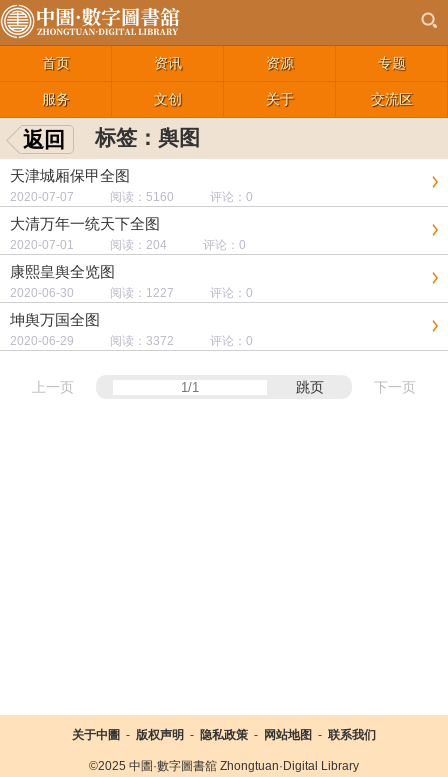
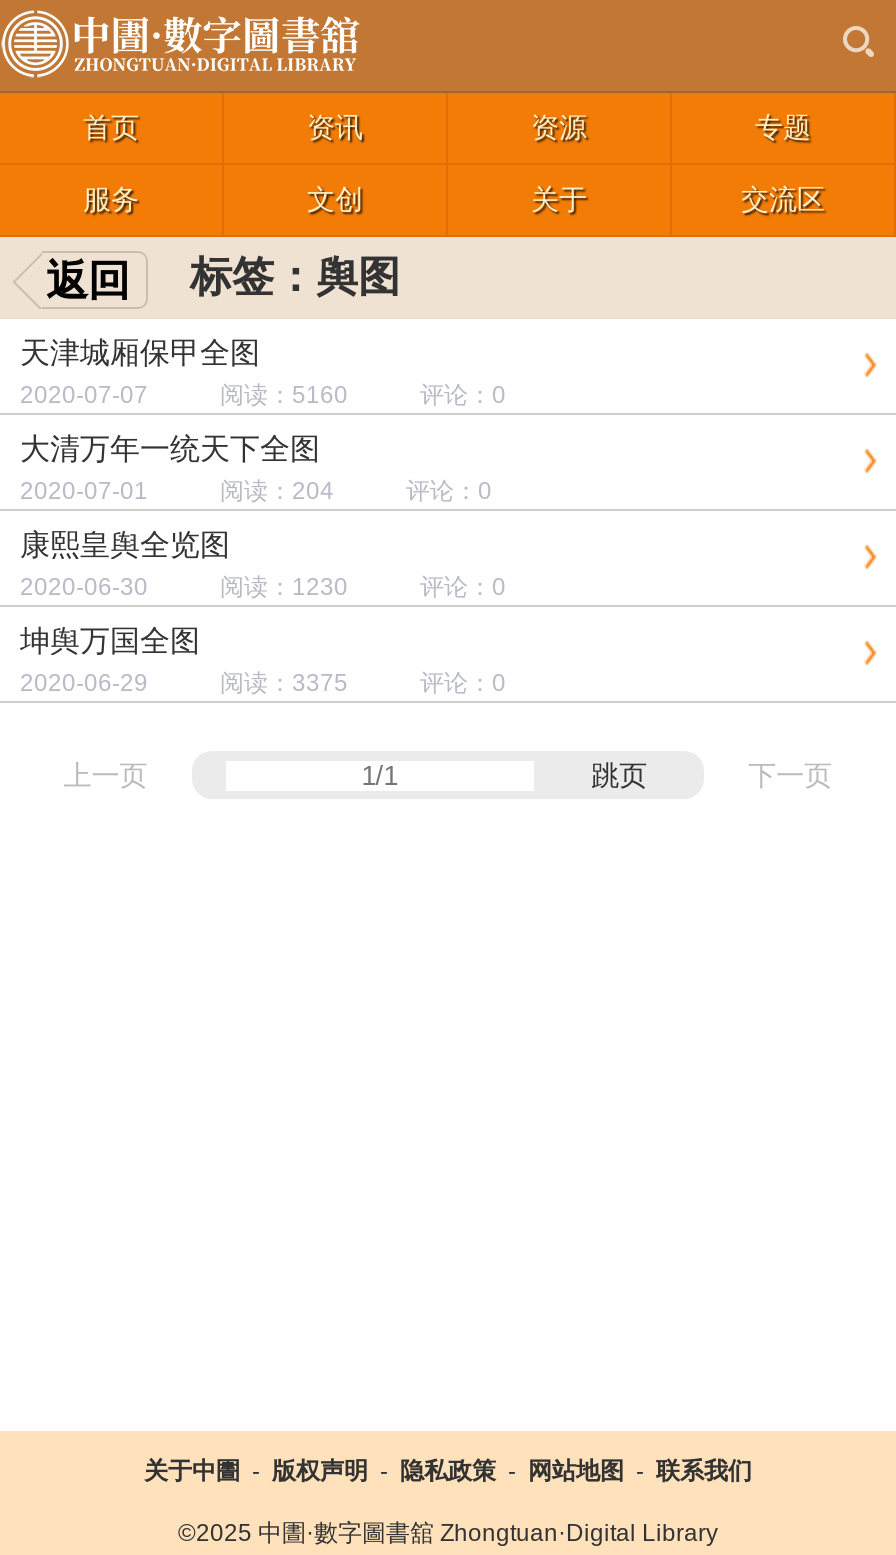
[10,286,253,300] 2020-06-30 阅读：1227 评论：0 -> [20,573,506,601] 2020-06-30 阅读：1230 评论：0
[10,334,253,348] 2020-06-29 阅读：3372 评论：0 -> [20,669,506,697] 2020-06-29 阅读：3375 评论：0

